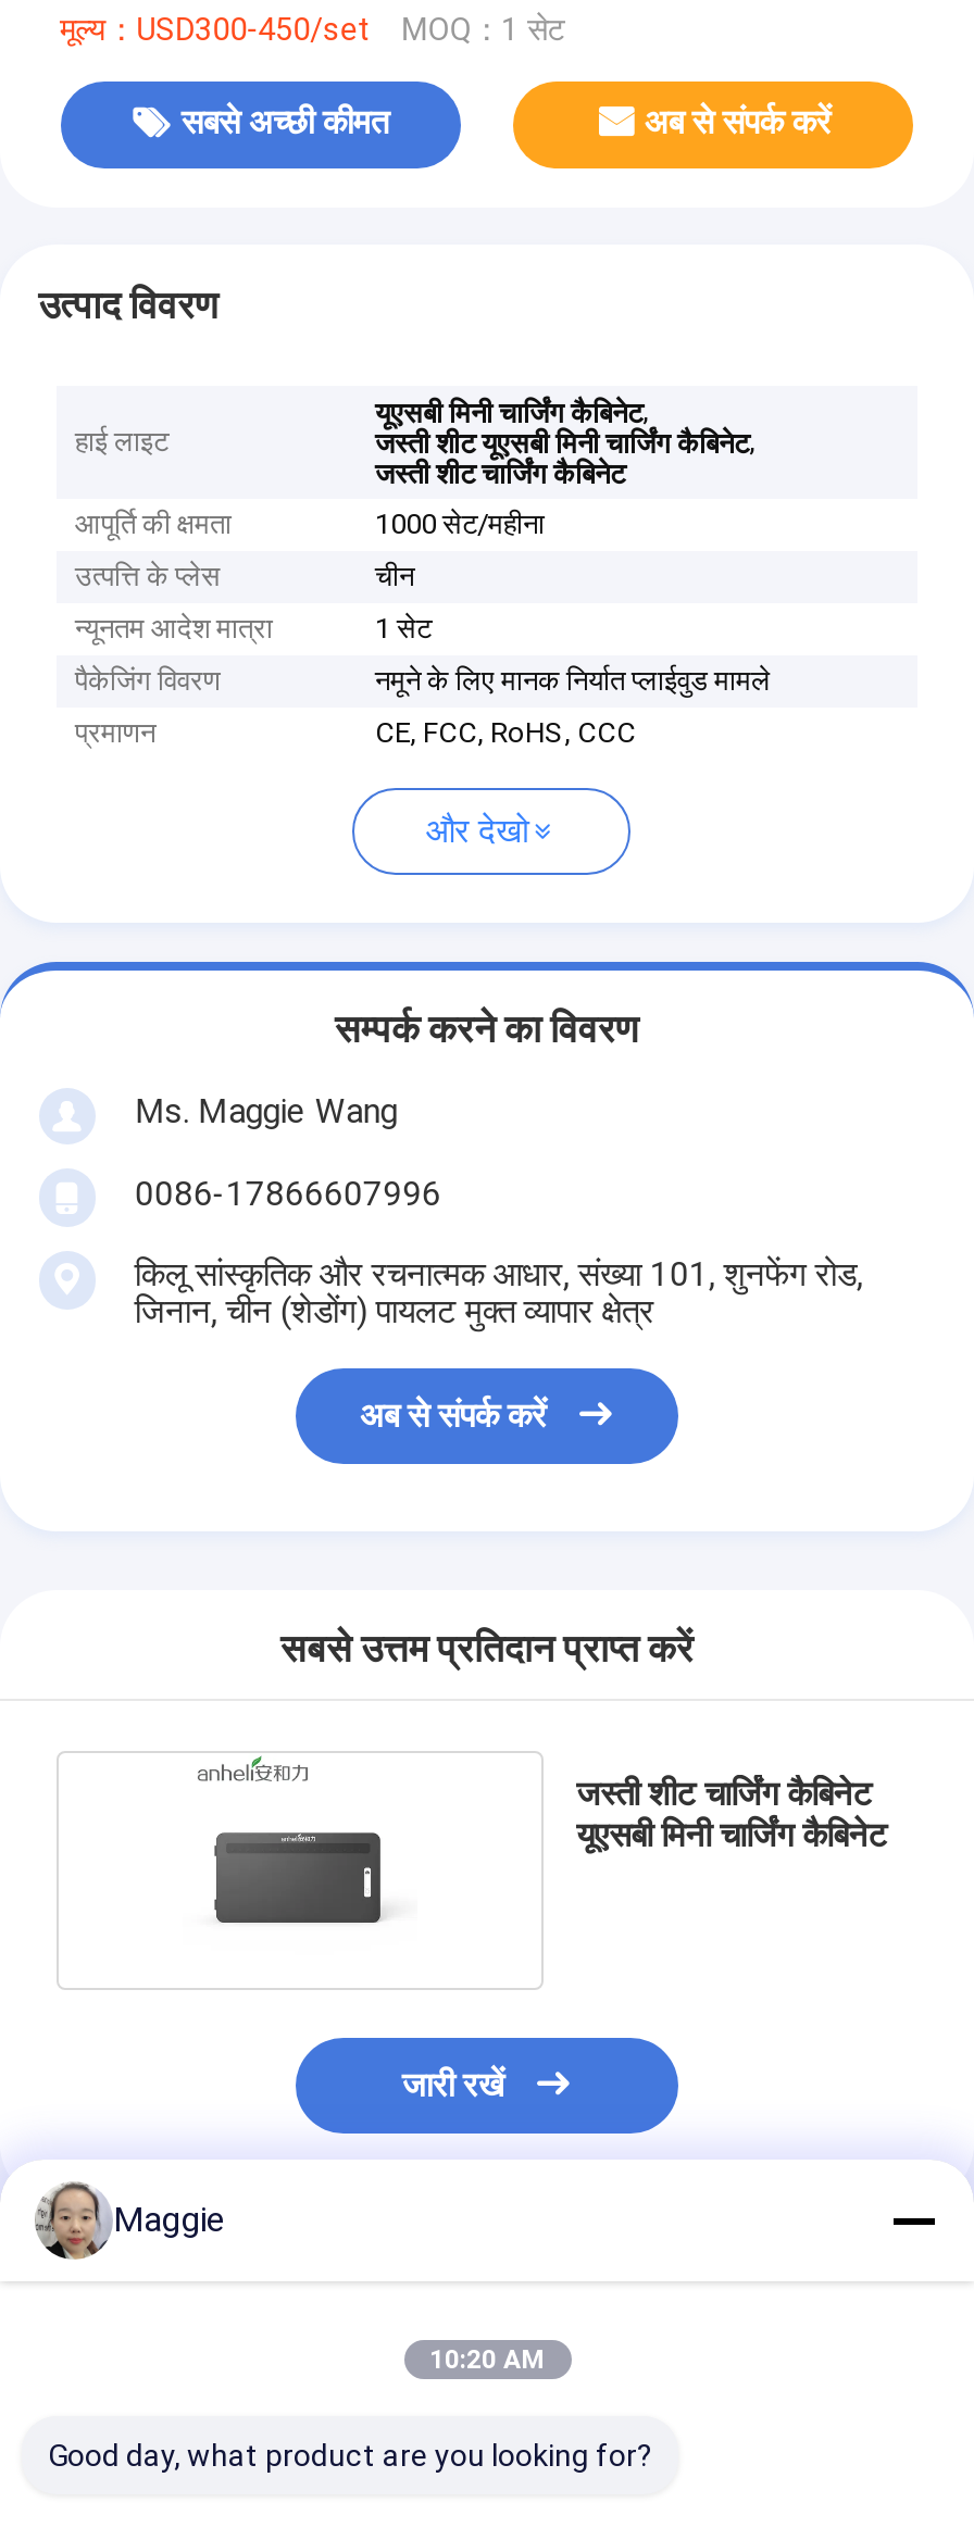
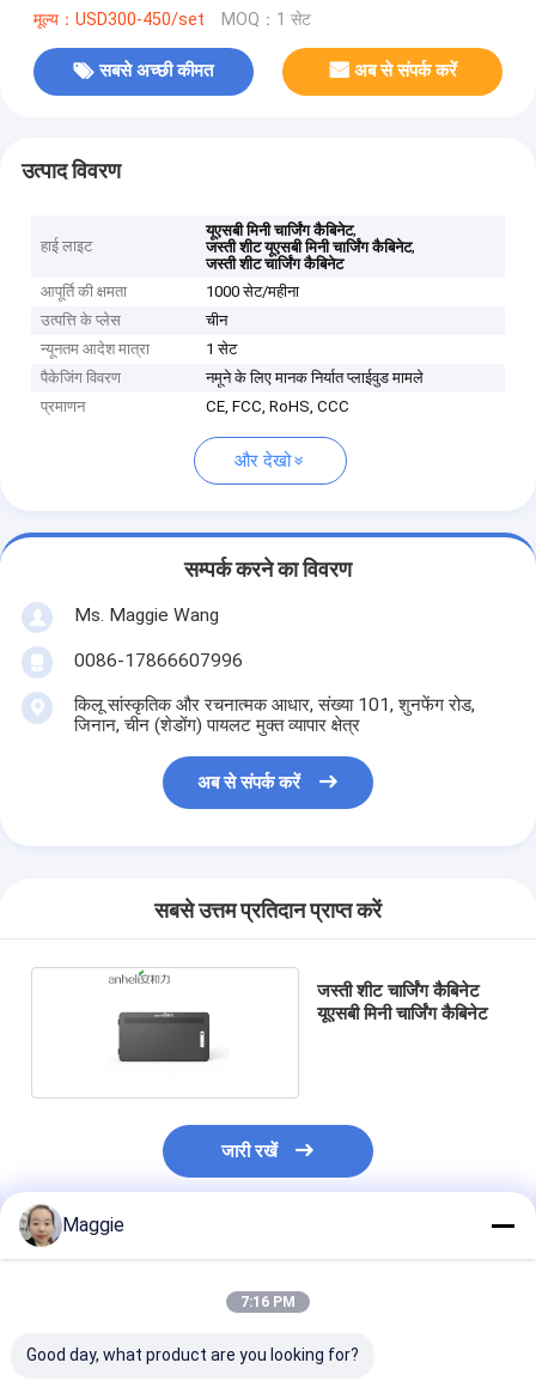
[429,2344,545,2375] 10:20 AM -> [240,1294,296,1310] 7:16 PM

